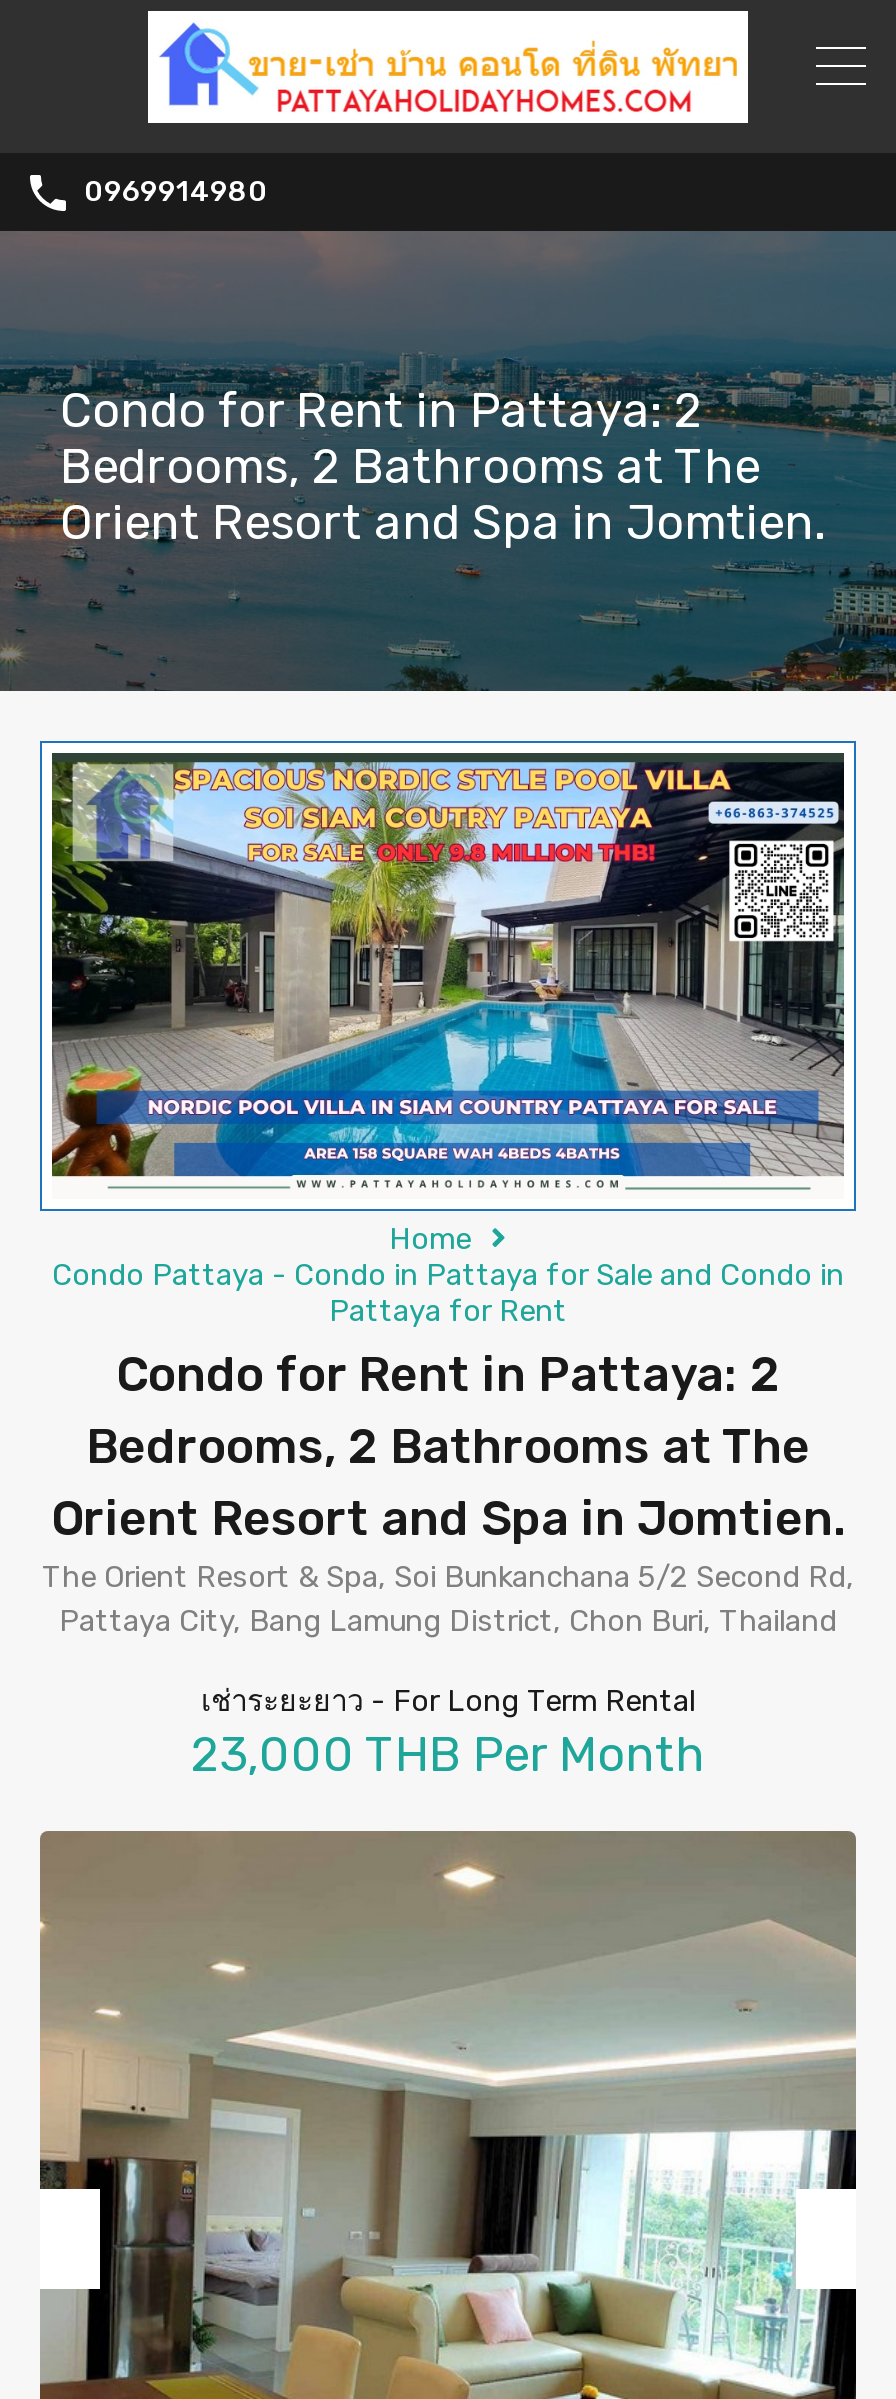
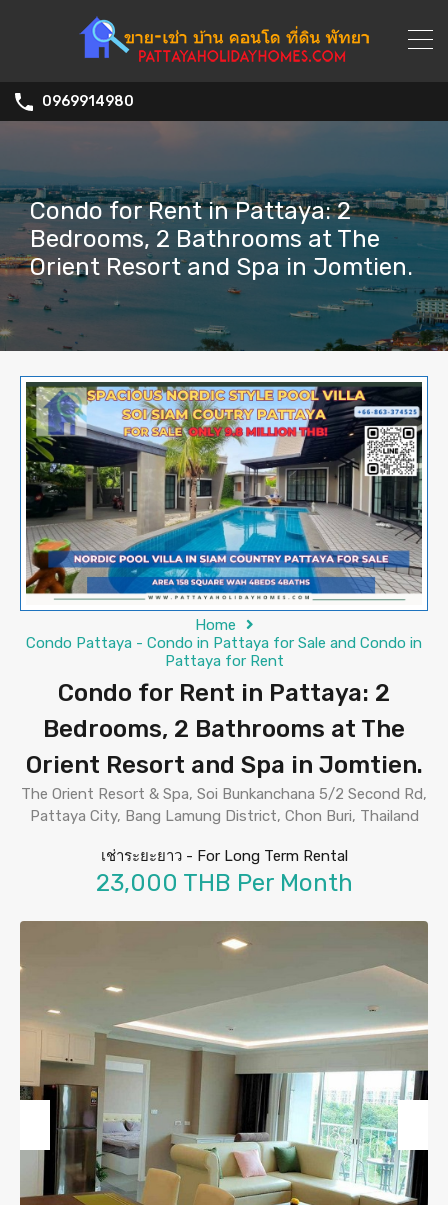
[146,9,750,125] [image] -> [74,11,374,67] [image]

